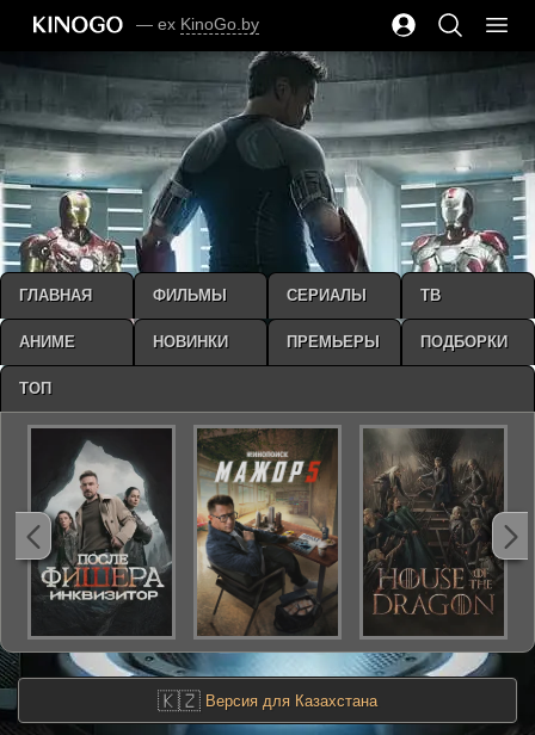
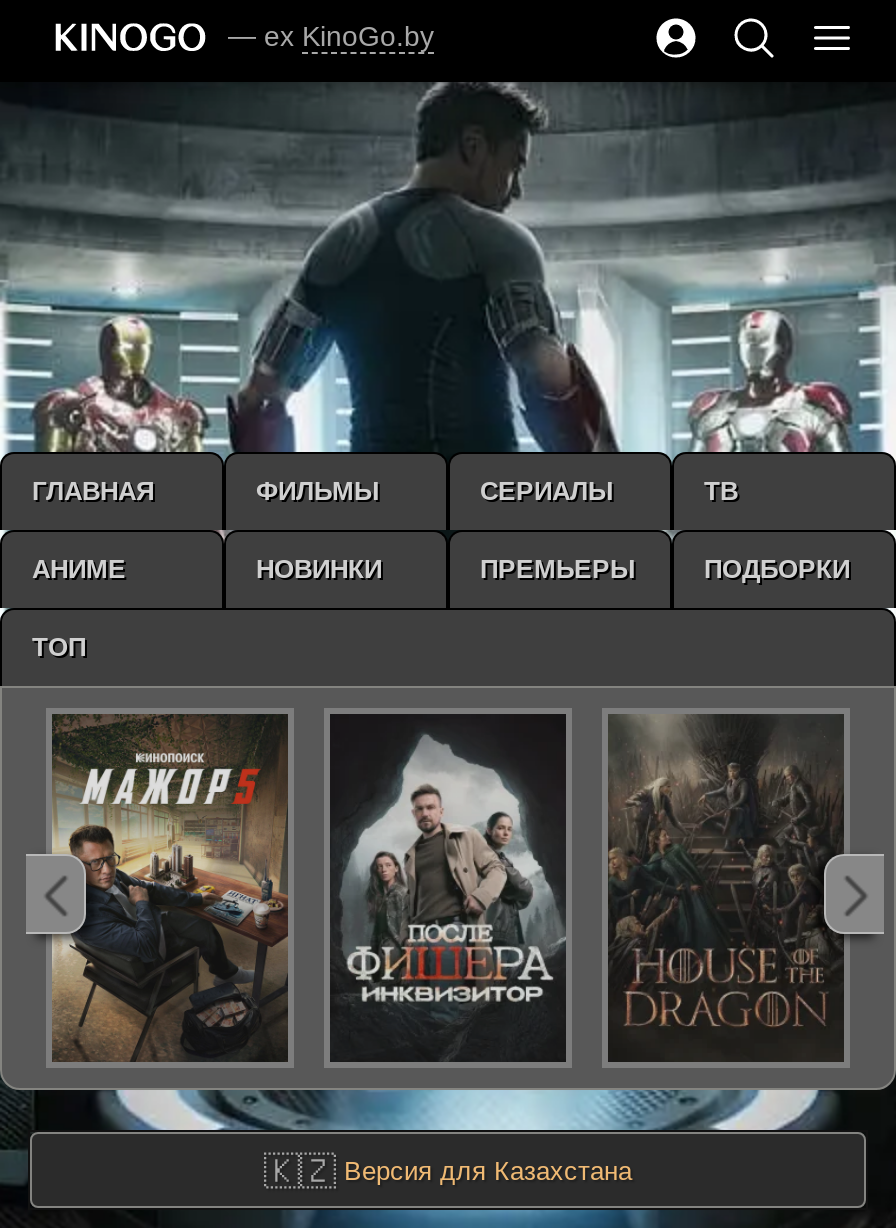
[30,428,172,636] [image] -> [50,716,288,1062] [image]
[196,430,338,635] [image] -> [328,714,566,1062] [image]

